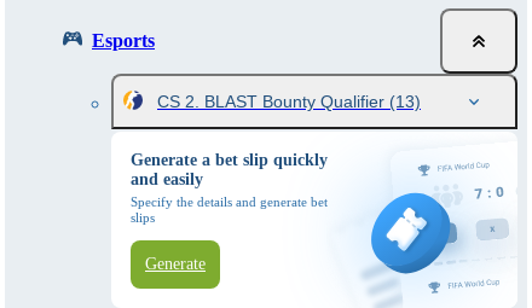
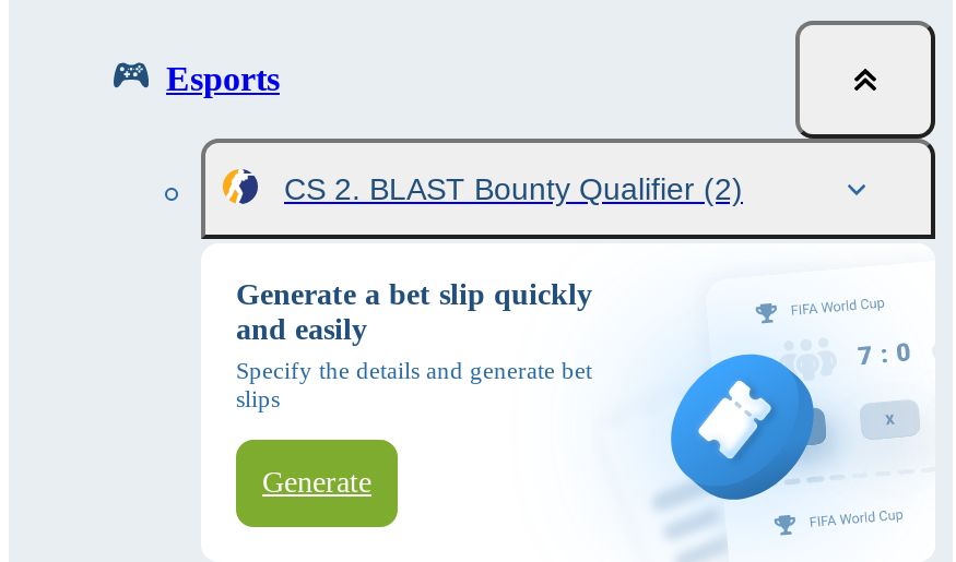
[157,92,421,111] CS 2. BLAST Bounty Qualifier (13) -> [284,171,743,206] CS 2. BLAST Bounty Qualifier (2)

